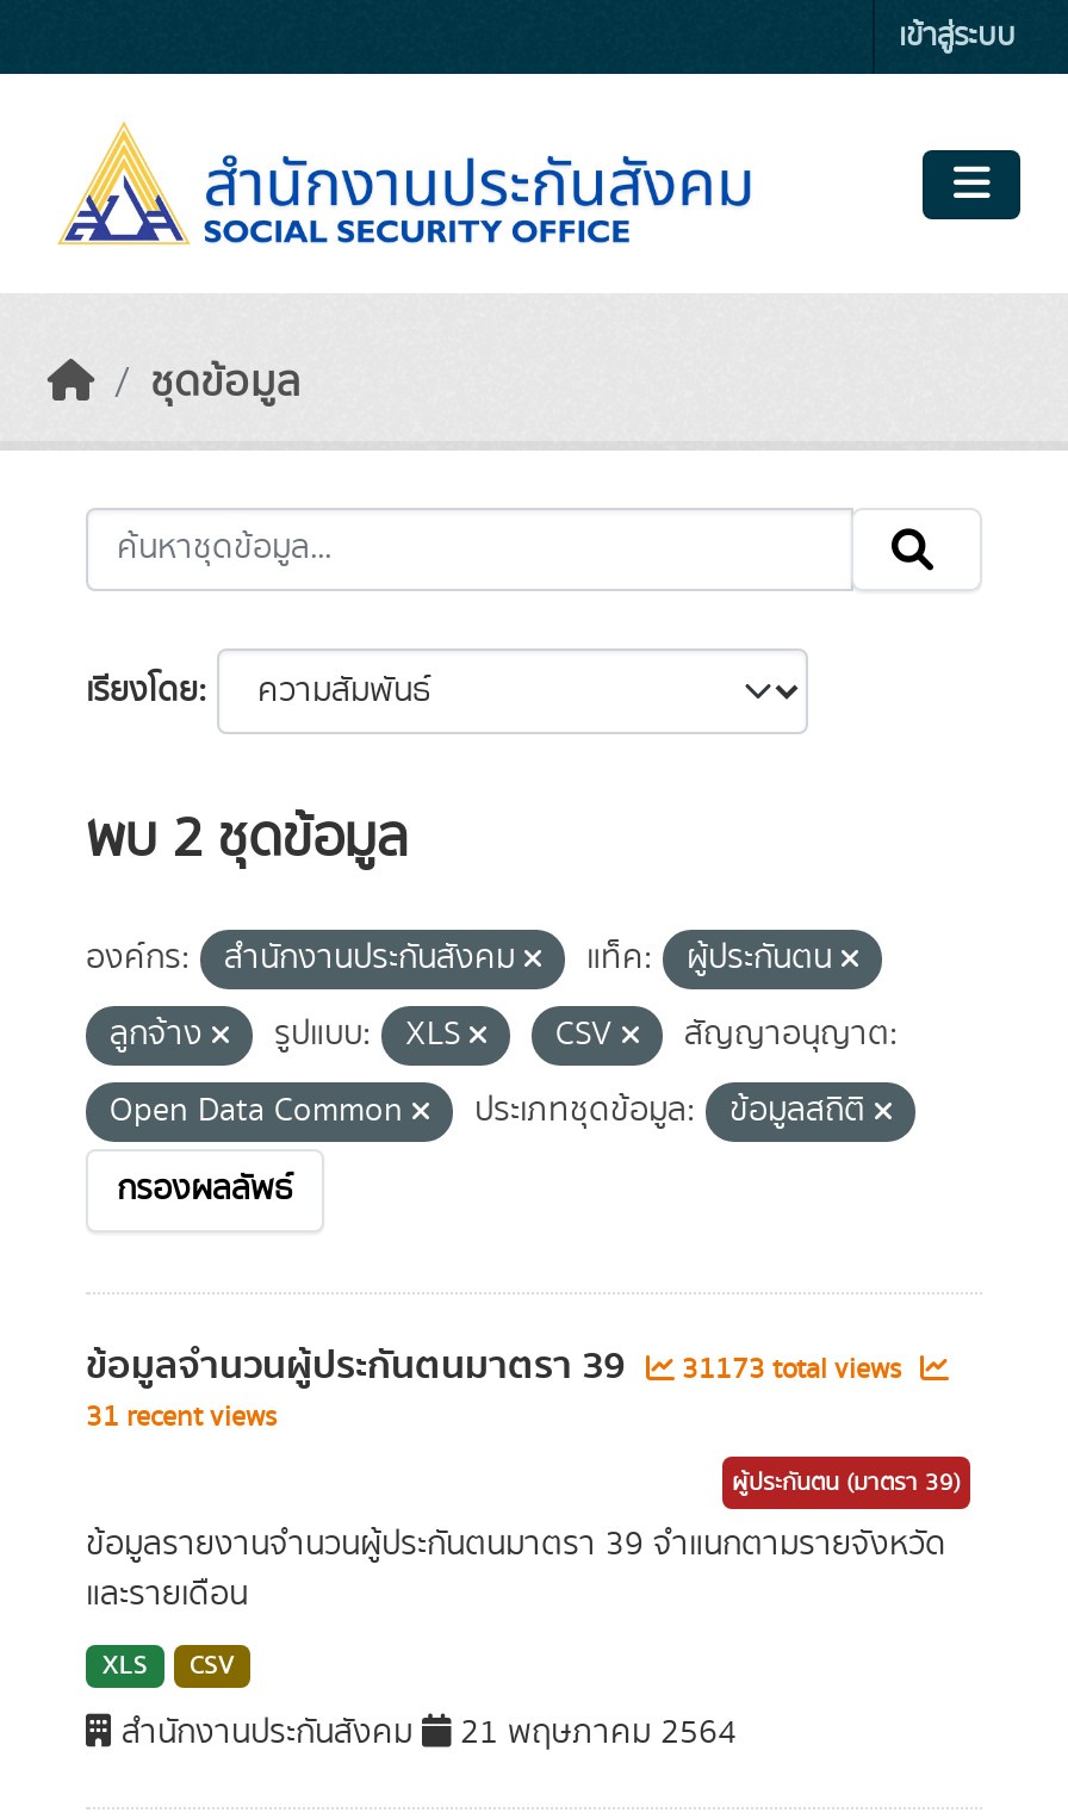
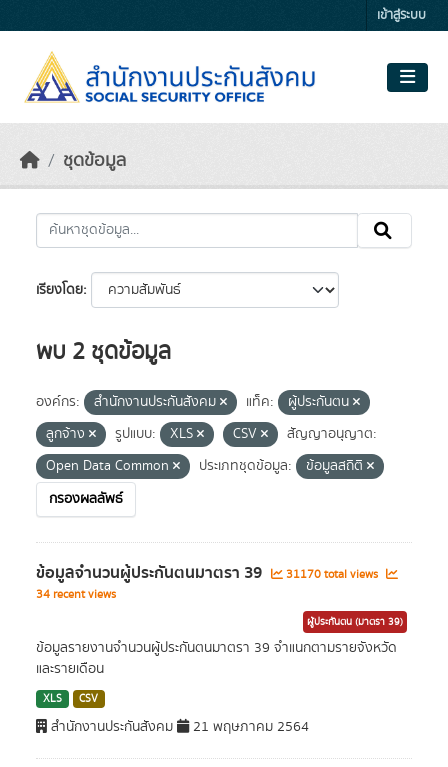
[86,1335,908,1397] ข้อมูลจำนวนผู้ประกันตนมาตรา 39 31173 total views -> [36,560,381,586] ข้อมูลจำนวนผู้ประกันตนมาตรา 39 31170 total views
[86,1397,277,1438] 31 recent views -> [36,586,116,603] 34 recent views

